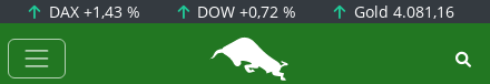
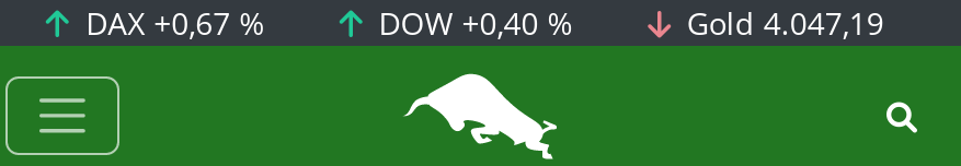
[44,1,140,22] DAX +1,43 % -> [77,2,265,44] DAX +0,67 %
[193,1,296,22] DOW +0,72 % -> [370,2,574,44] DOW +0,40 %
[350,1,454,22] Gold 4.081,16 -> [678,2,884,44] Gold 4.047,19

